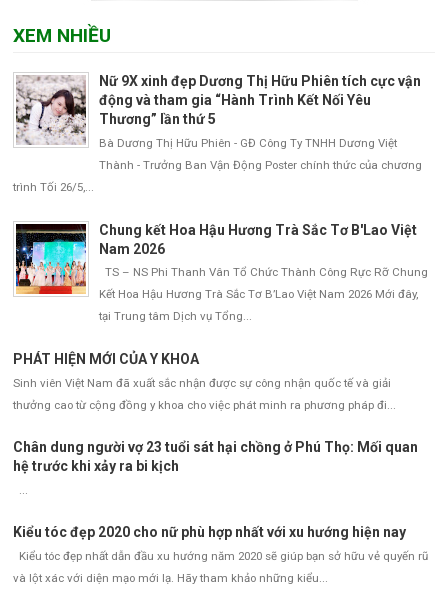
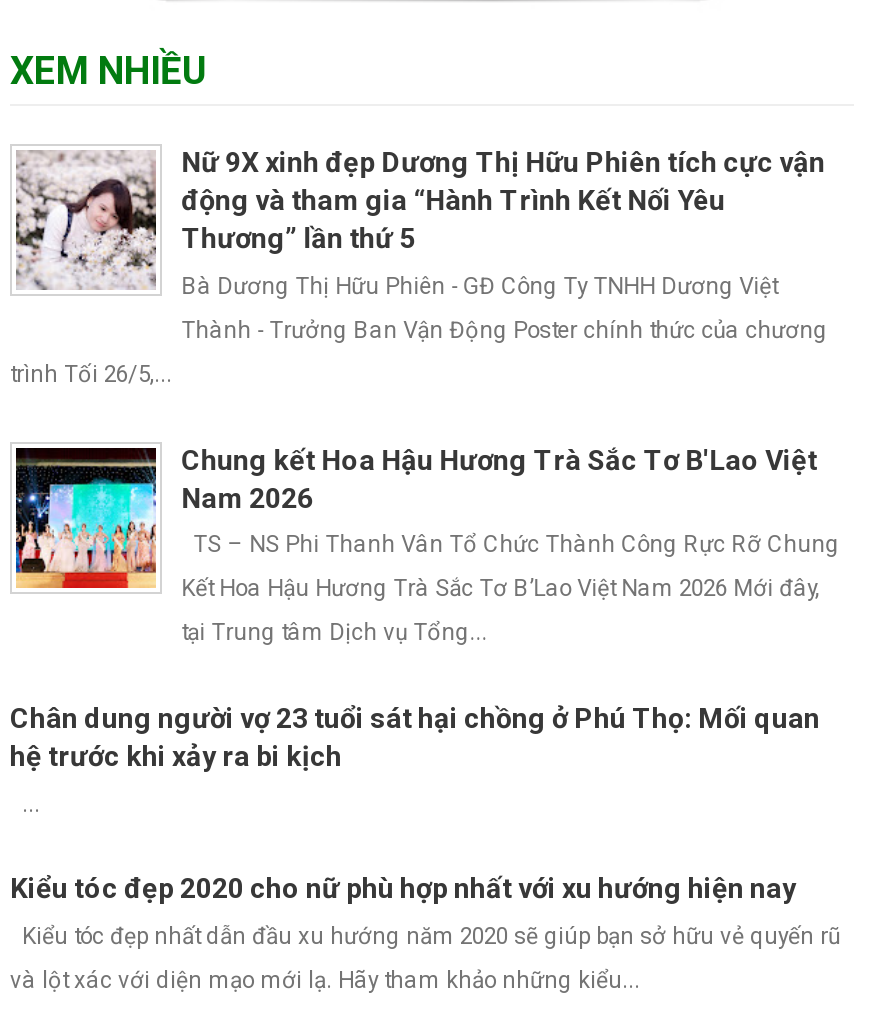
[13,351,396,411] PHÁT HIỆN MỚI CỦA Y KHOA | Sinh viên Việt Nam đã xuất sắc nhận được sự công nhận quốc tế và giải | thưởng cao từ cộng đồng y khoa cho việc phát minh ra phương pháp đi... -> none

